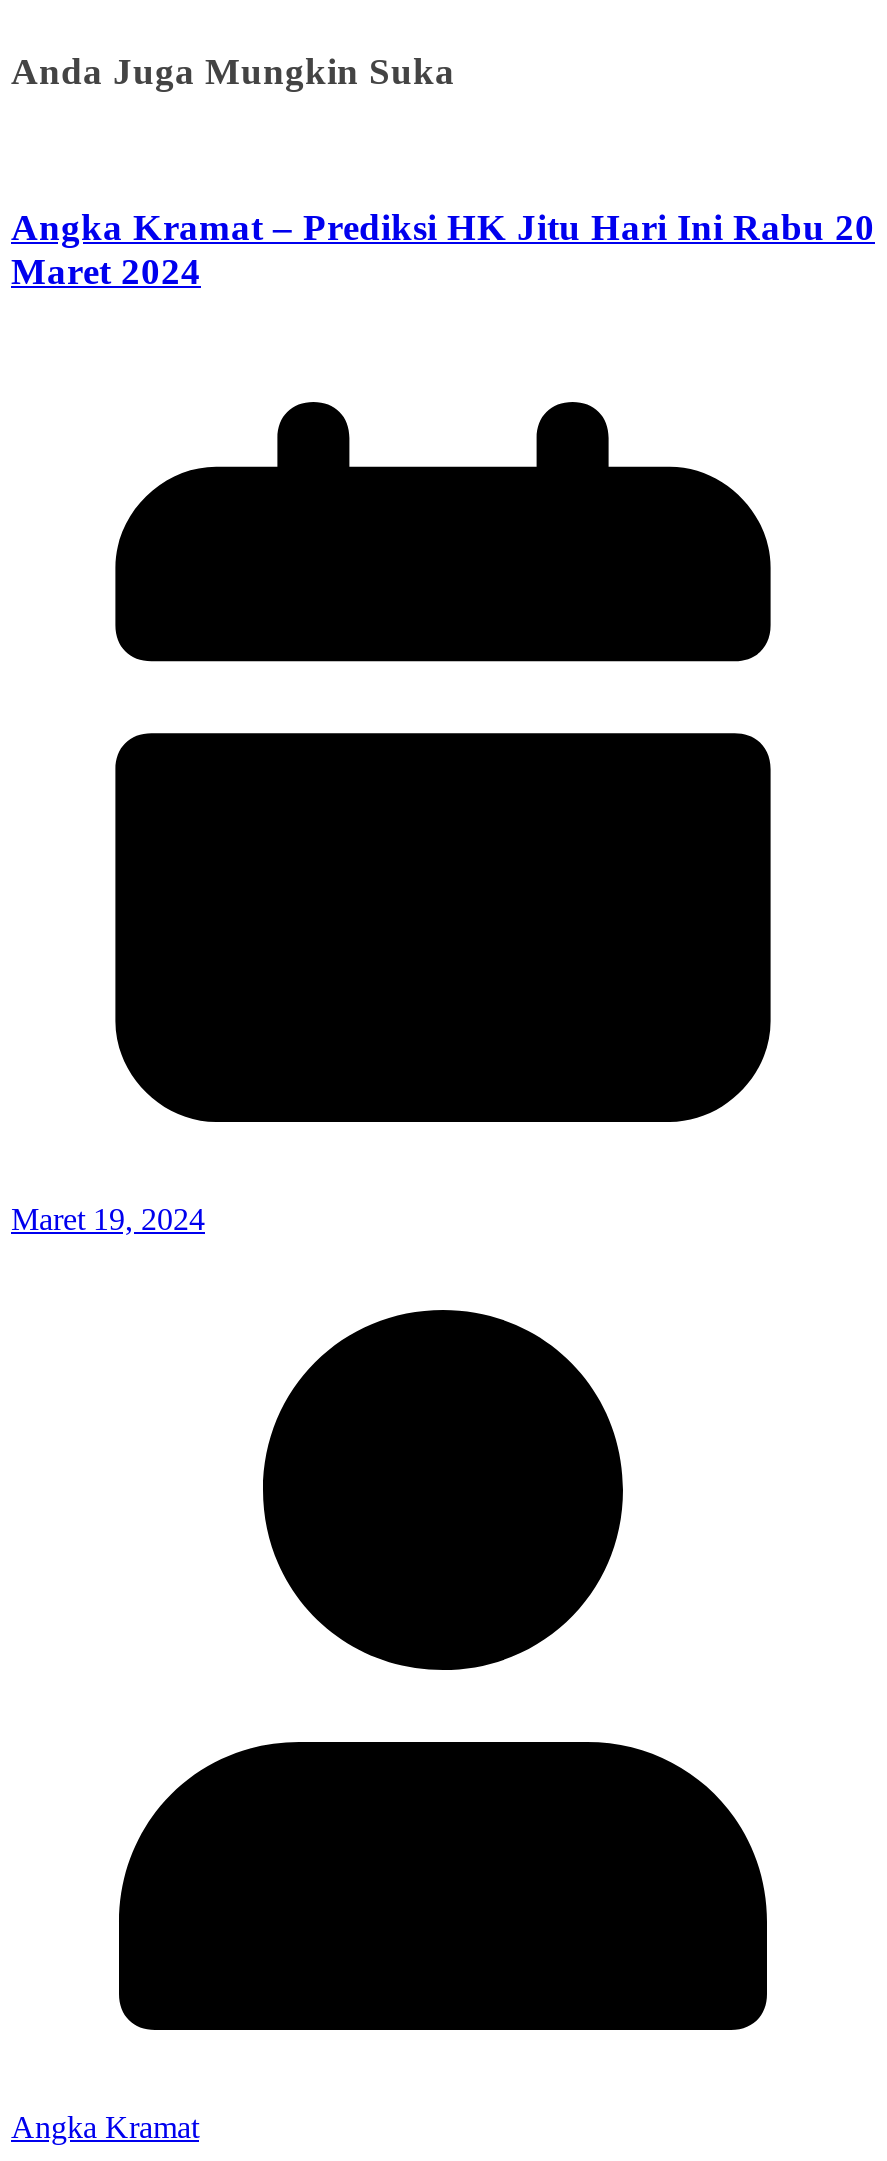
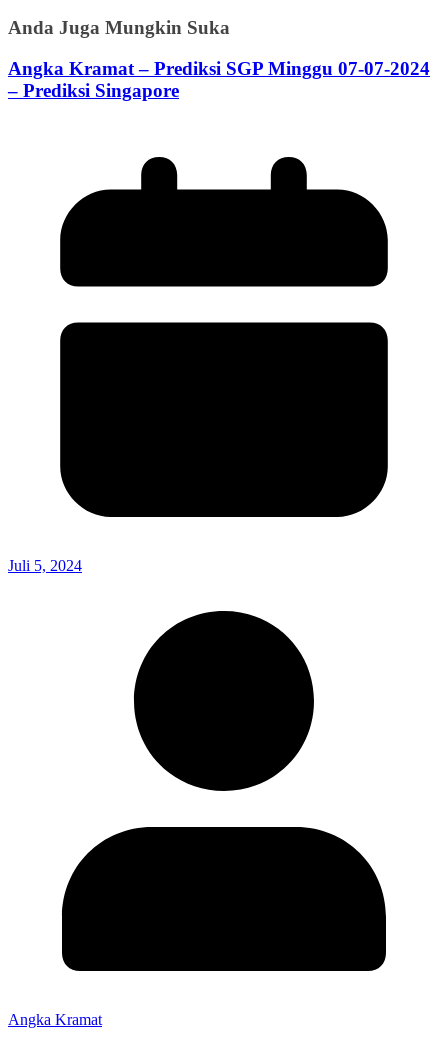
[11,205,875,291] Angka Kramat – Prediksi HK Jitu Hari Ini Rabu 20 | Maret 2024 -> [8,58,430,101] Angka Kramat – Prediksi SGP Minggu 07-07-2024 | – Prediksi Singapore
[11,1202,205,1236] Maret 19, 2024 -> [8,556,82,573] Juli 5, 2024

